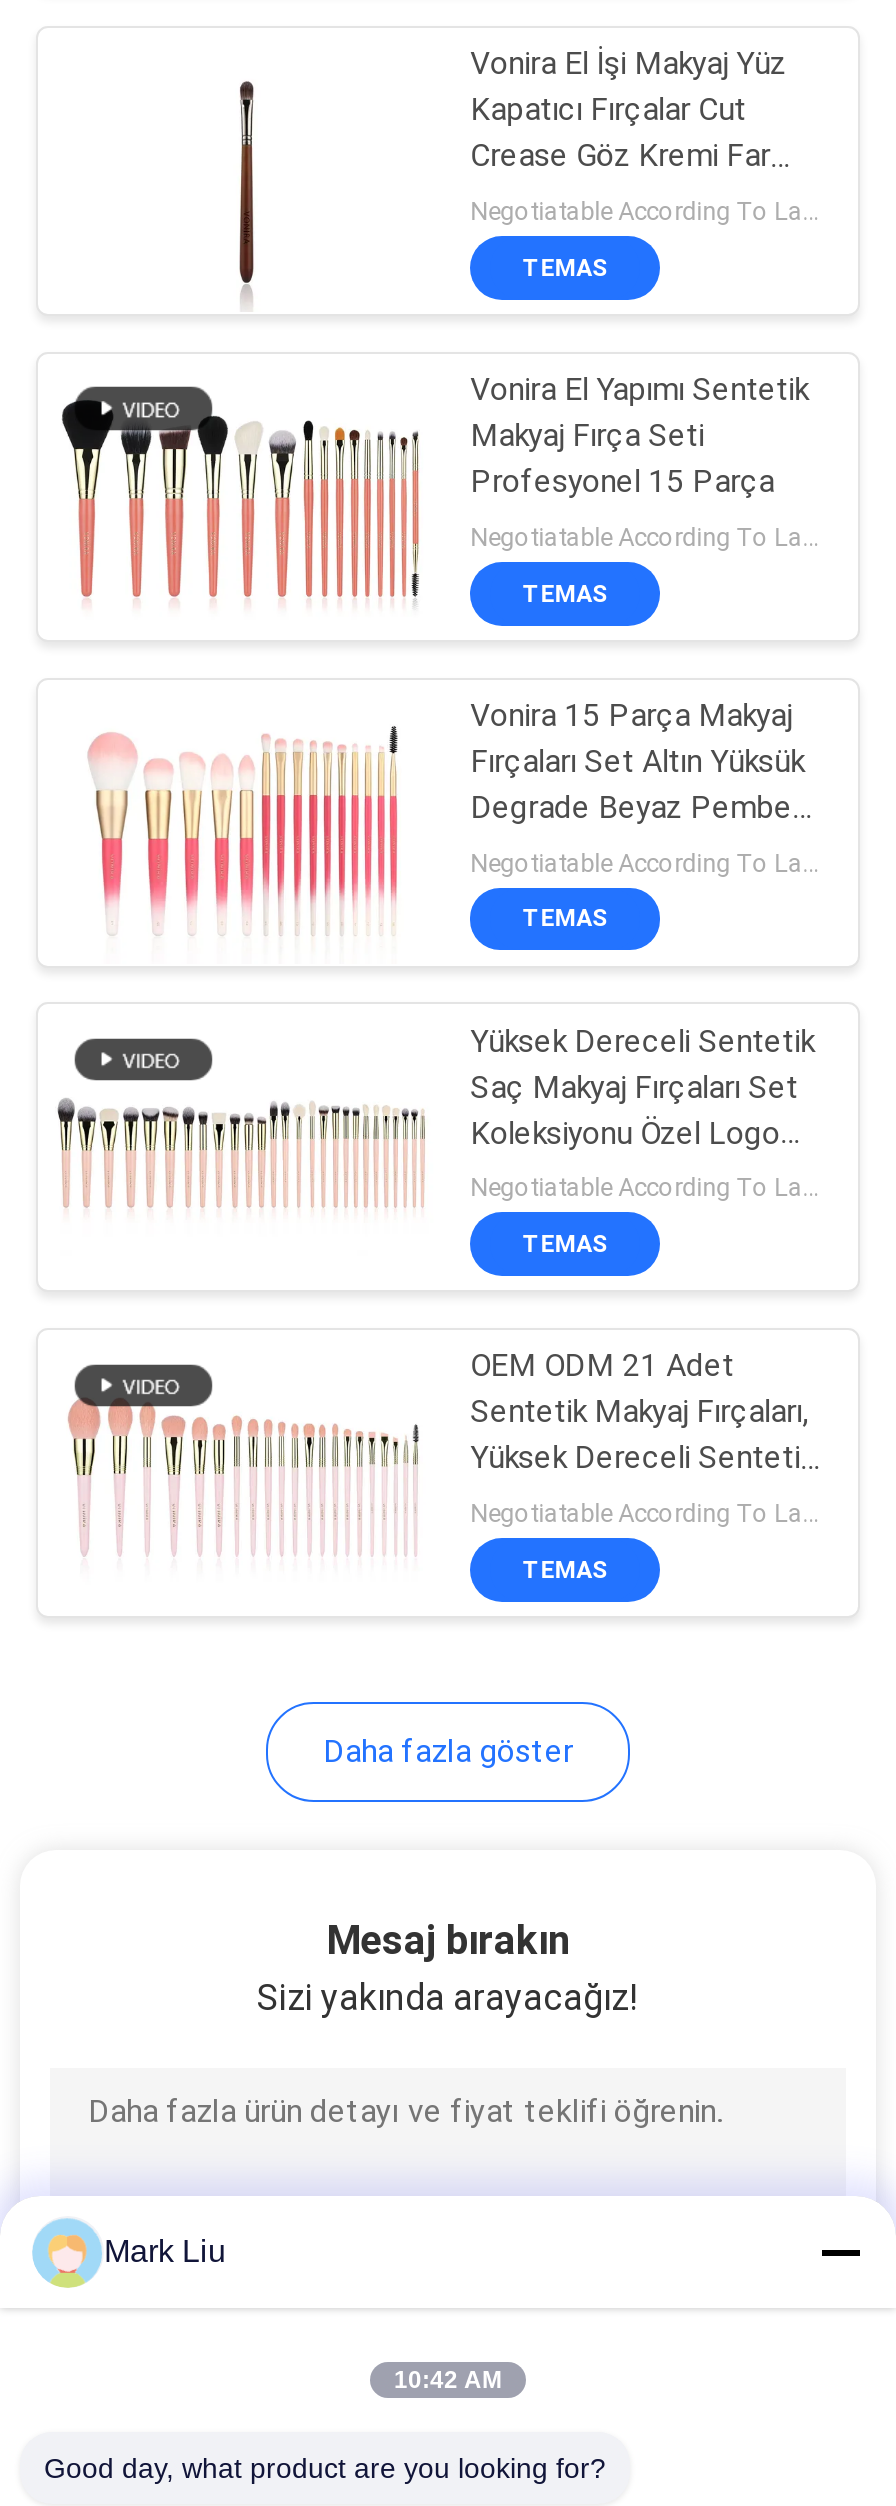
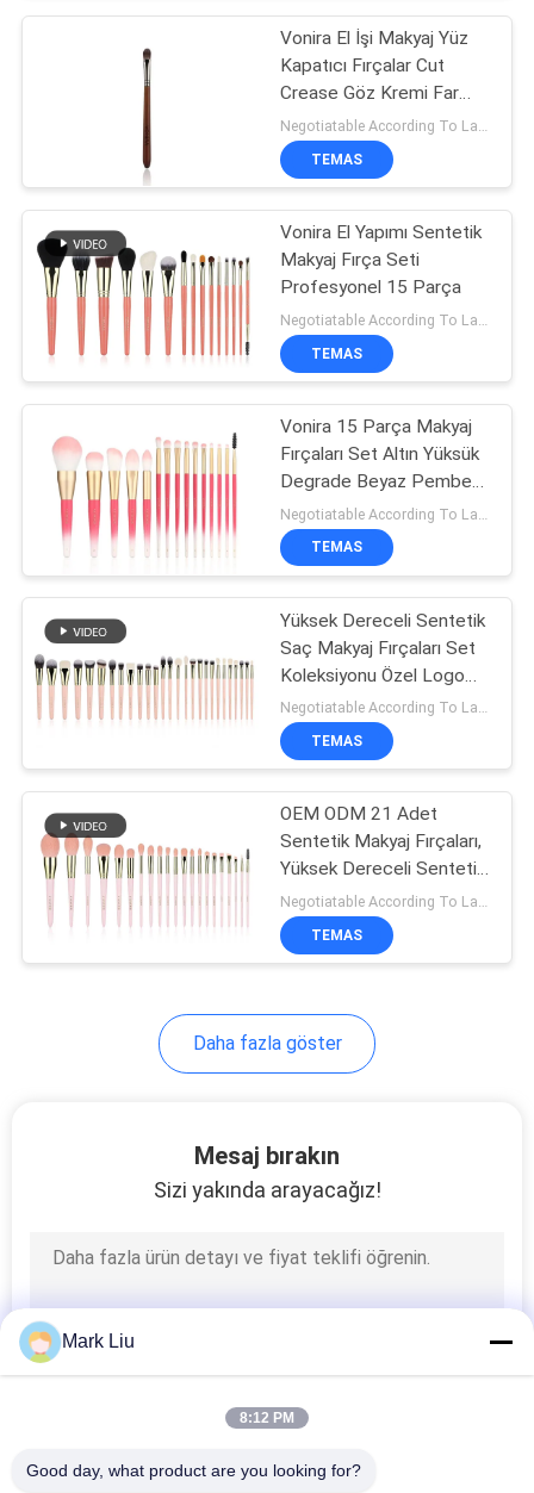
[394,2366,502,2394] 10:42 AM -> [240,1410,294,1426] 8:12 PM

